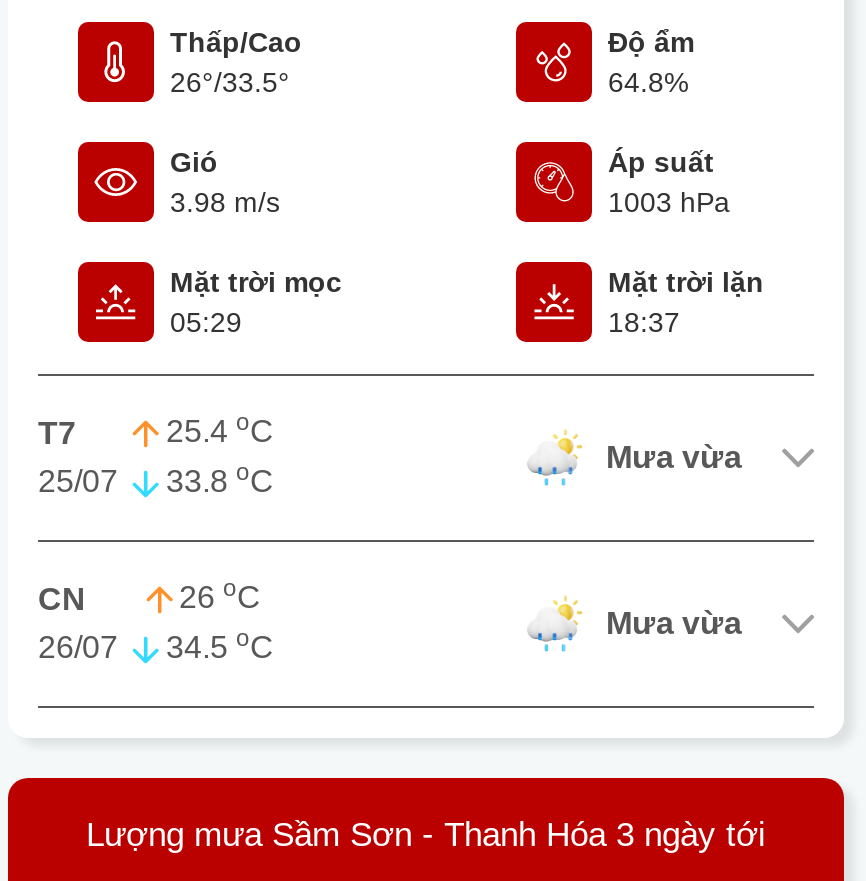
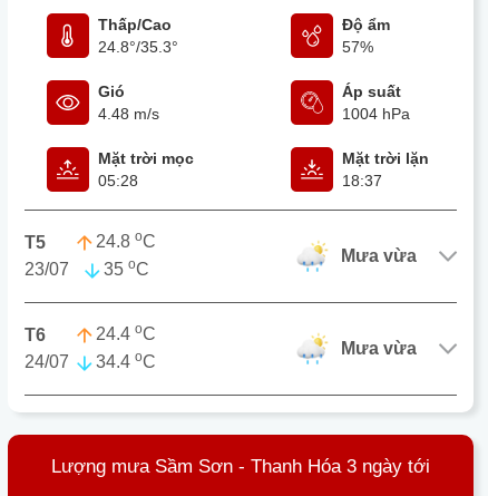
[170,66,290,98] 26°/33.5° -> [98,38,178,56] 24.8°/35.3°
[608,66,688,98] 64.8% -> [342,38,373,56] 57%
[170,186,280,218] 3.98 m/s -> [98,105,159,123] 4.48 m/s
[608,186,730,218] 1003 hPa -> [342,105,410,123] 1004 hPa
[170,306,242,338] 05:29 -> [98,172,138,189] 05:28
[38,416,118,498] T7 | 25/07 -> [25,233,69,279] T5 | 23/07
[166,408,274,498] 25.4 oC | 33.8 oC -> [96,228,156,279] 24.8 oC | 35 oC
[38,582,118,664] CN | 26/07 -> [25,325,69,371] T6 | 24/07
[166,574,274,664] 26 oC | 34.5 oC -> [96,321,156,371] 24.4 oC | 34.4 oC

